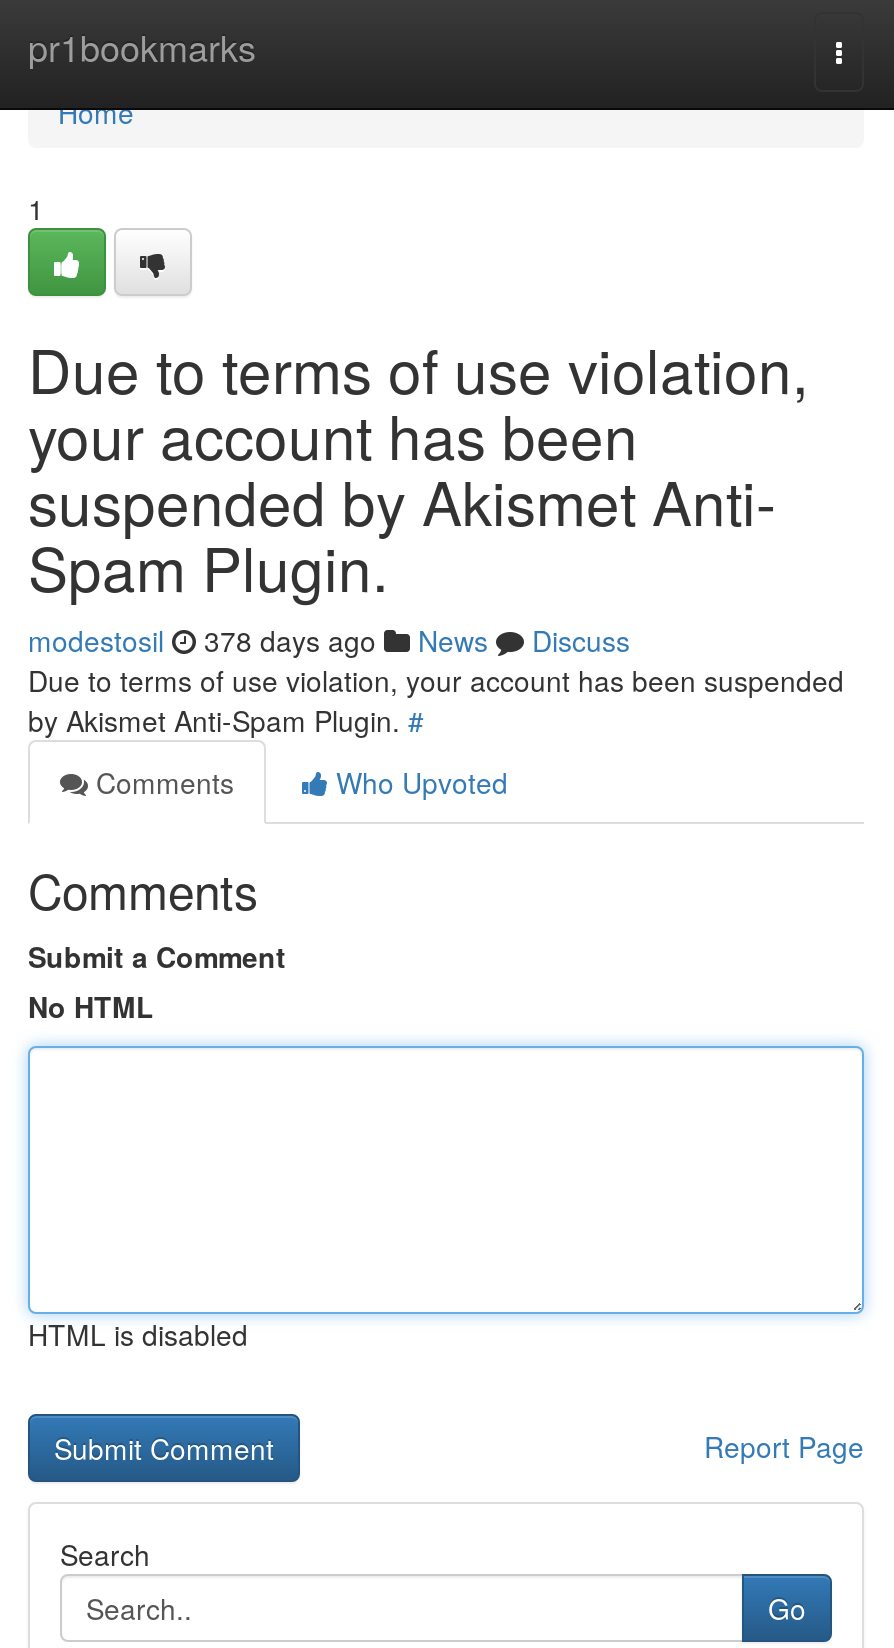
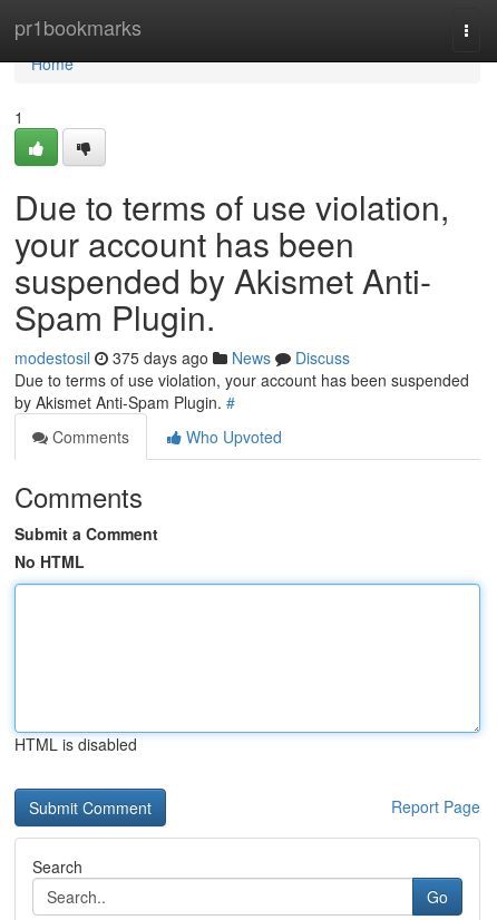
[28,620,630,660] modestosil 378 days ago News Discuss -> [14,346,350,369] modestosil 375 days ago News Discuss

